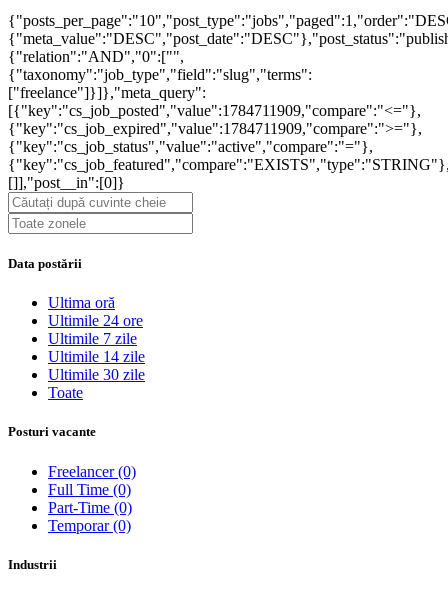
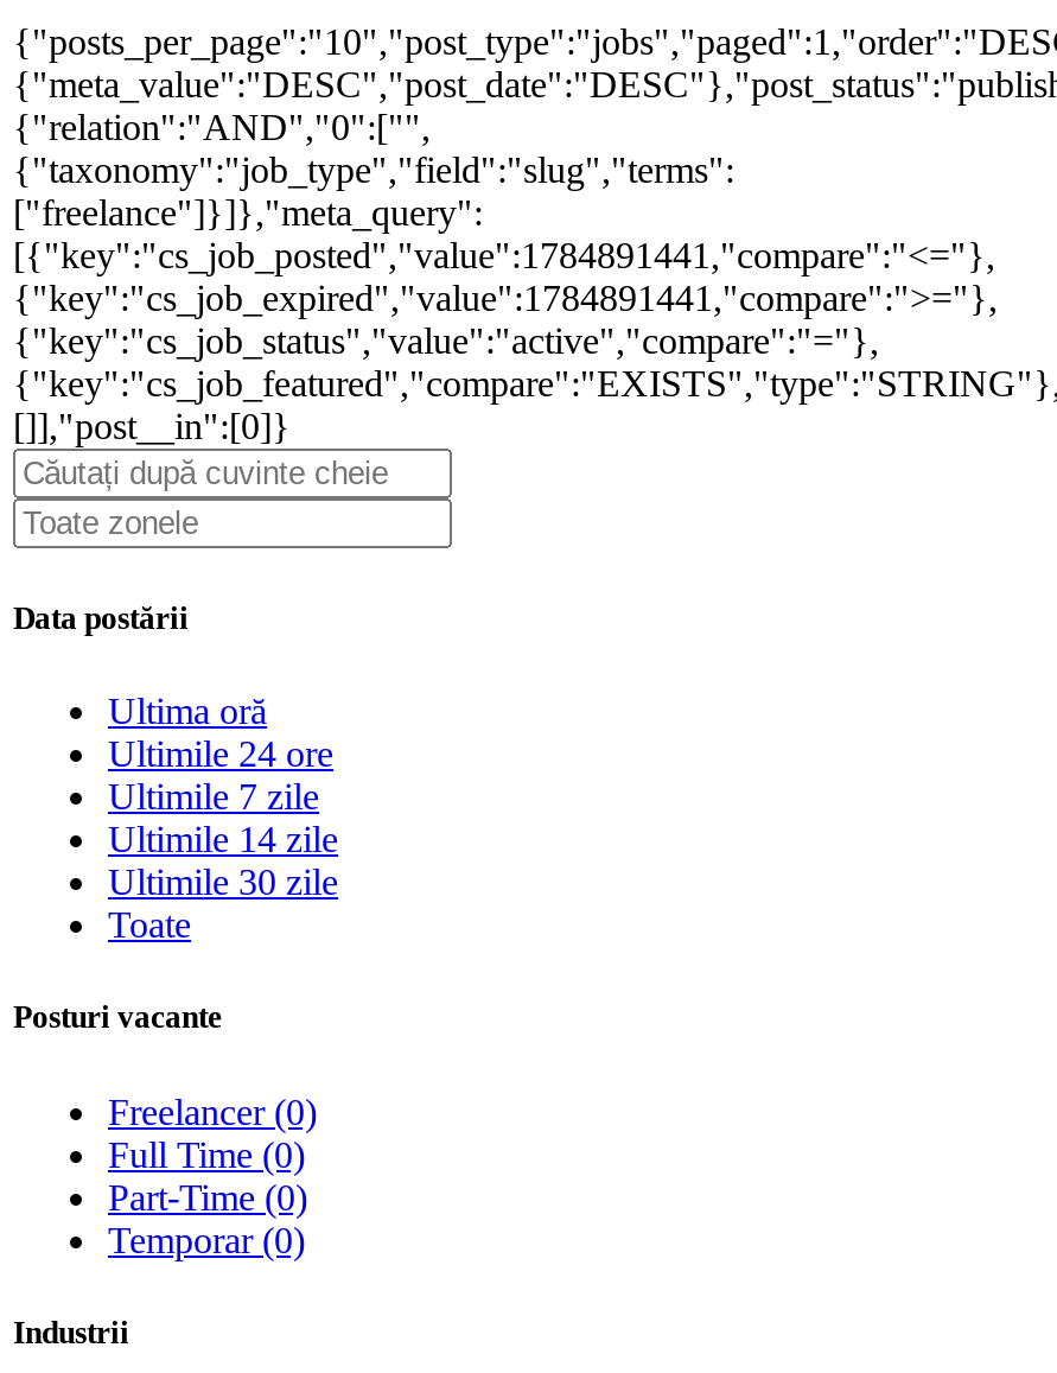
[8,102,422,137] [{"key":"cs_job_posted","value":1784711909,"compare":"<="}, | {"key":"cs_job_expired","value":1784711909,"compare":">="}, -> [13,234,998,318] [{"key":"cs_job_posted","value":1784891441,"compare":"<="}, | {"key":"cs_job_expired","value":1784891441,"compare":">="},

